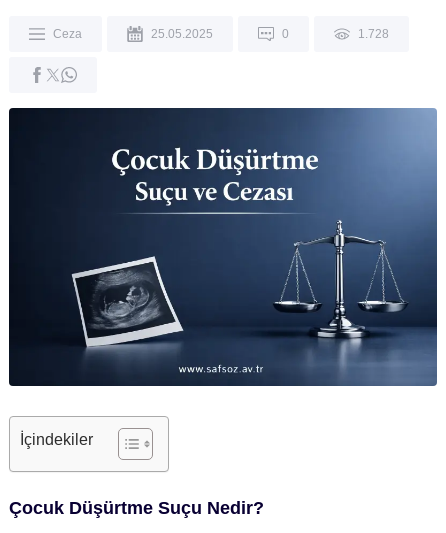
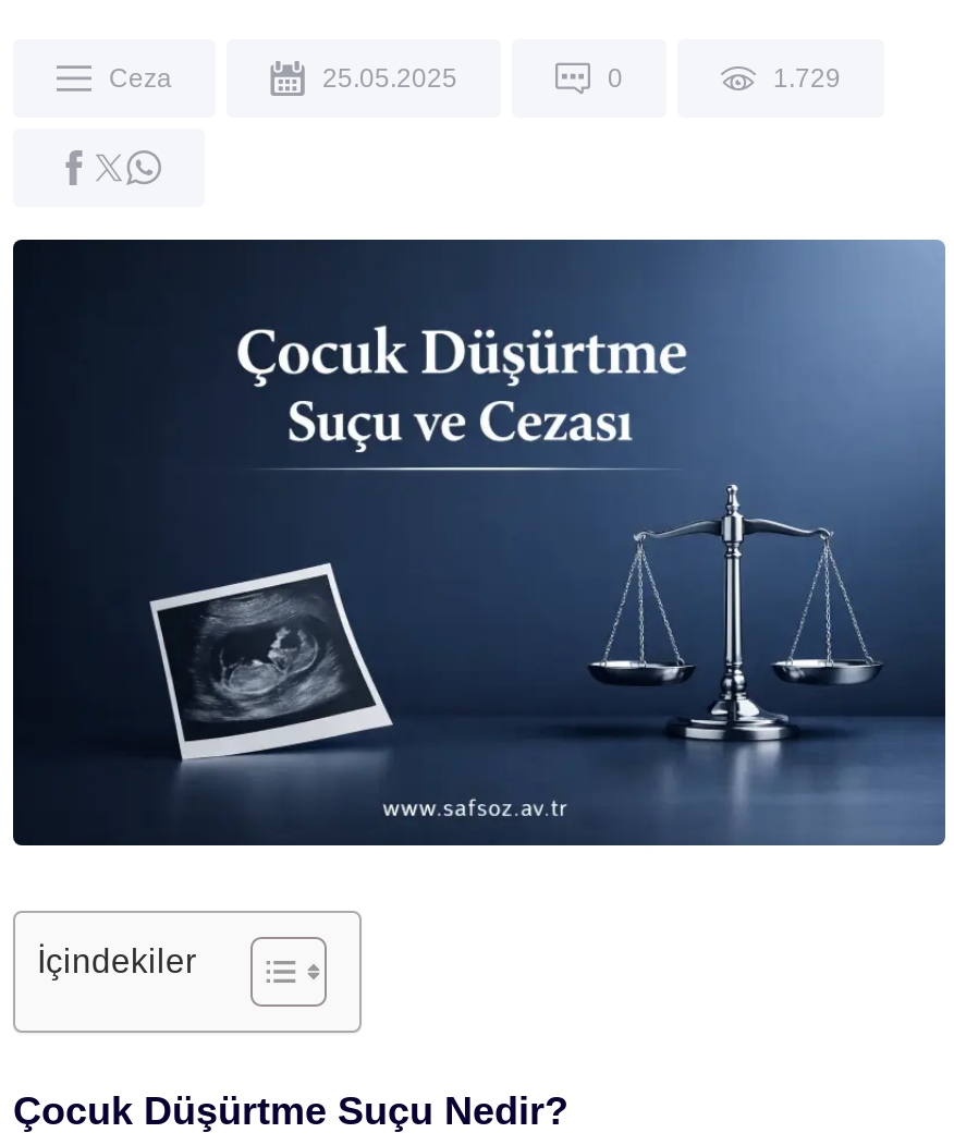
[358,27,389,41] 1.728 -> [773,63,841,94] 1.729

